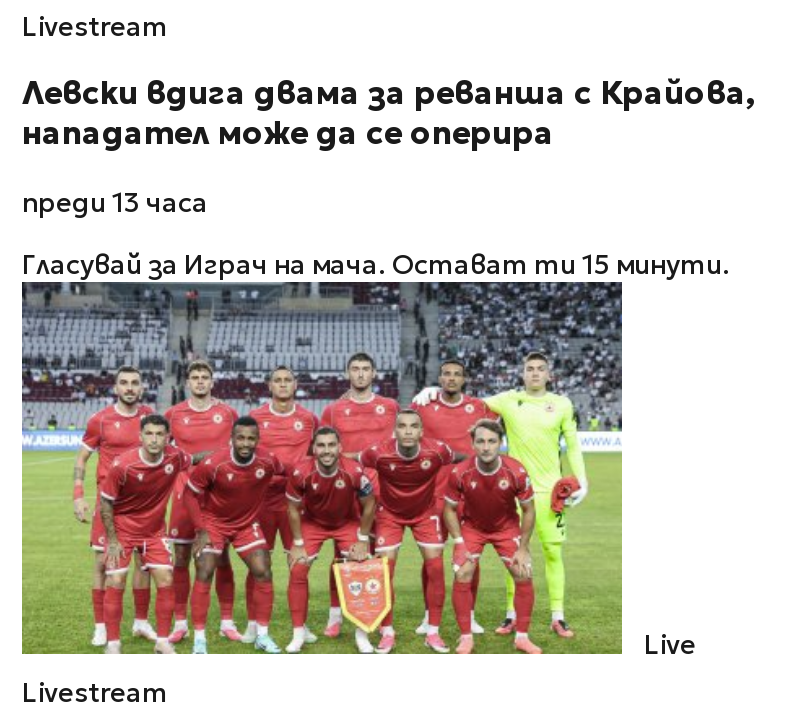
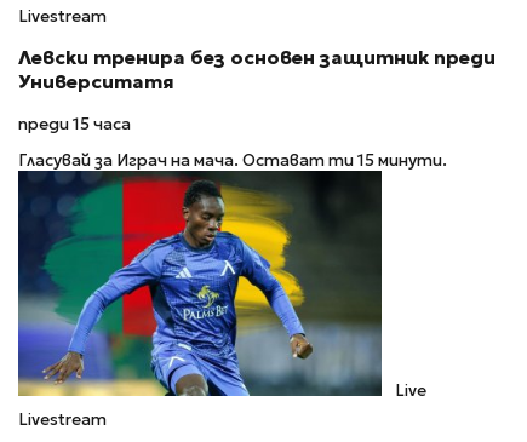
[22,74,756,152] Левски вдига двама за реванша с Крайова, | нападател може да се оперира -> [18,46,496,93] Левски тренира без основен защитник преди | Университатя
[22,186,208,220] преди 13 часа -> [18,113,131,134] преди 15 часа
[20,287,624,657] [image] -> [17,174,383,397] [image]

